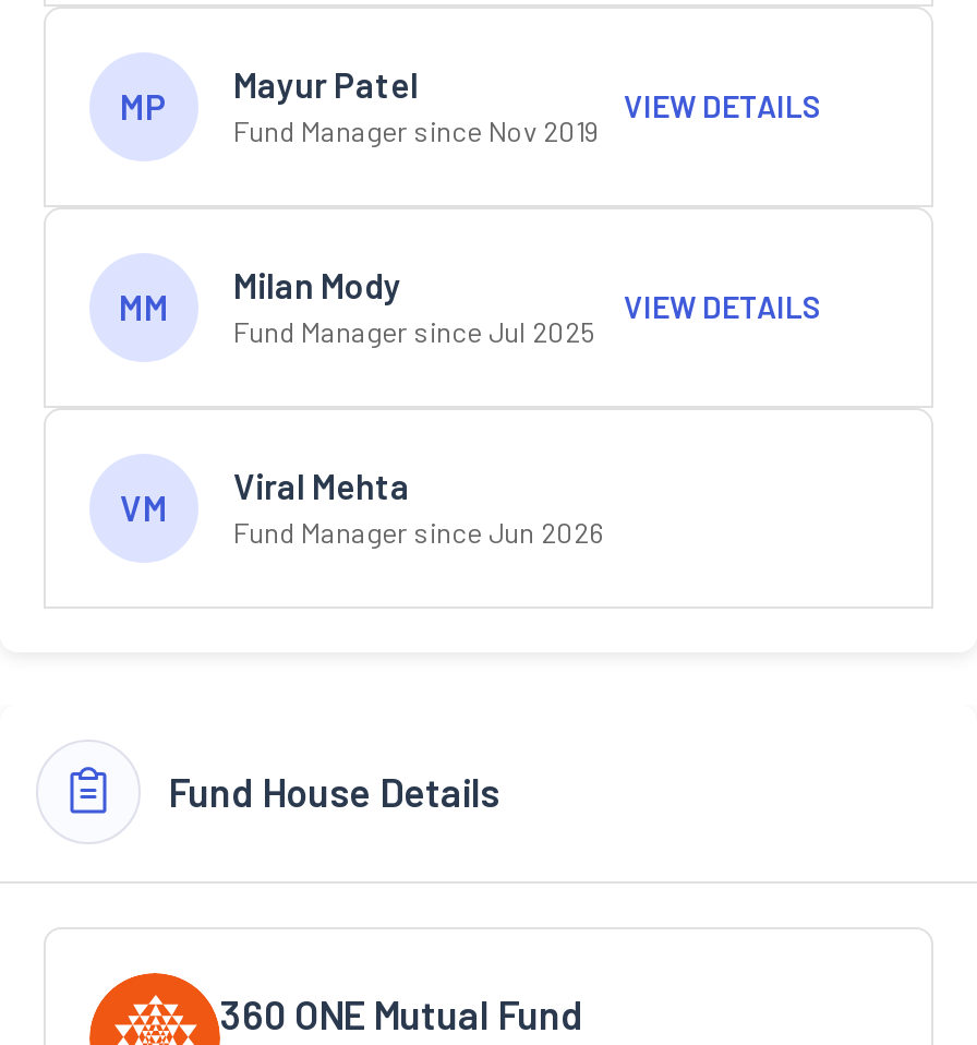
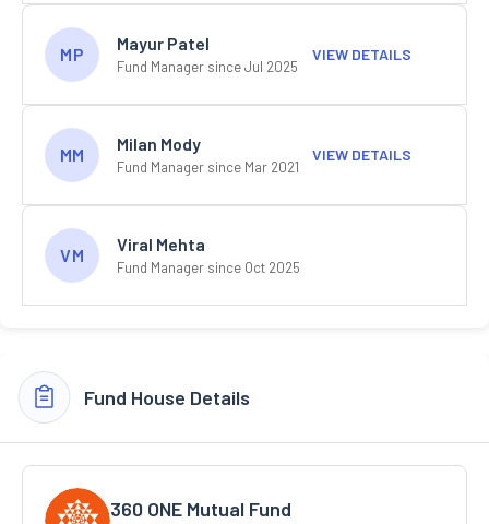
[233,114,600,149] Fund Manager since Nov 2019 -> none
moved [233,315,595,350] -> [117,58,298,76]: Fund Manager since Jul 2025
none -> [117,159,299,176] Fund Manager since Mar 2021
[233,516,604,551] Fund Manager since Jun 2026 -> [117,259,300,277] Fund Manager since Oct 2025

